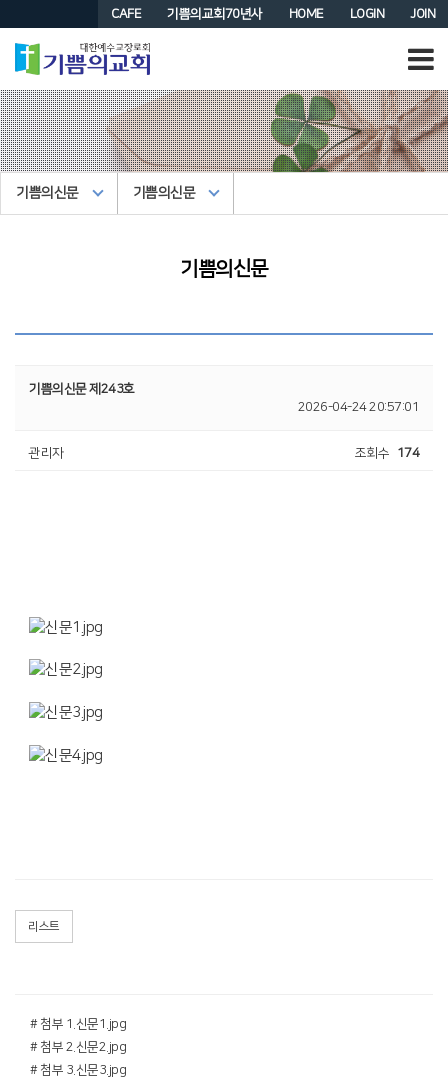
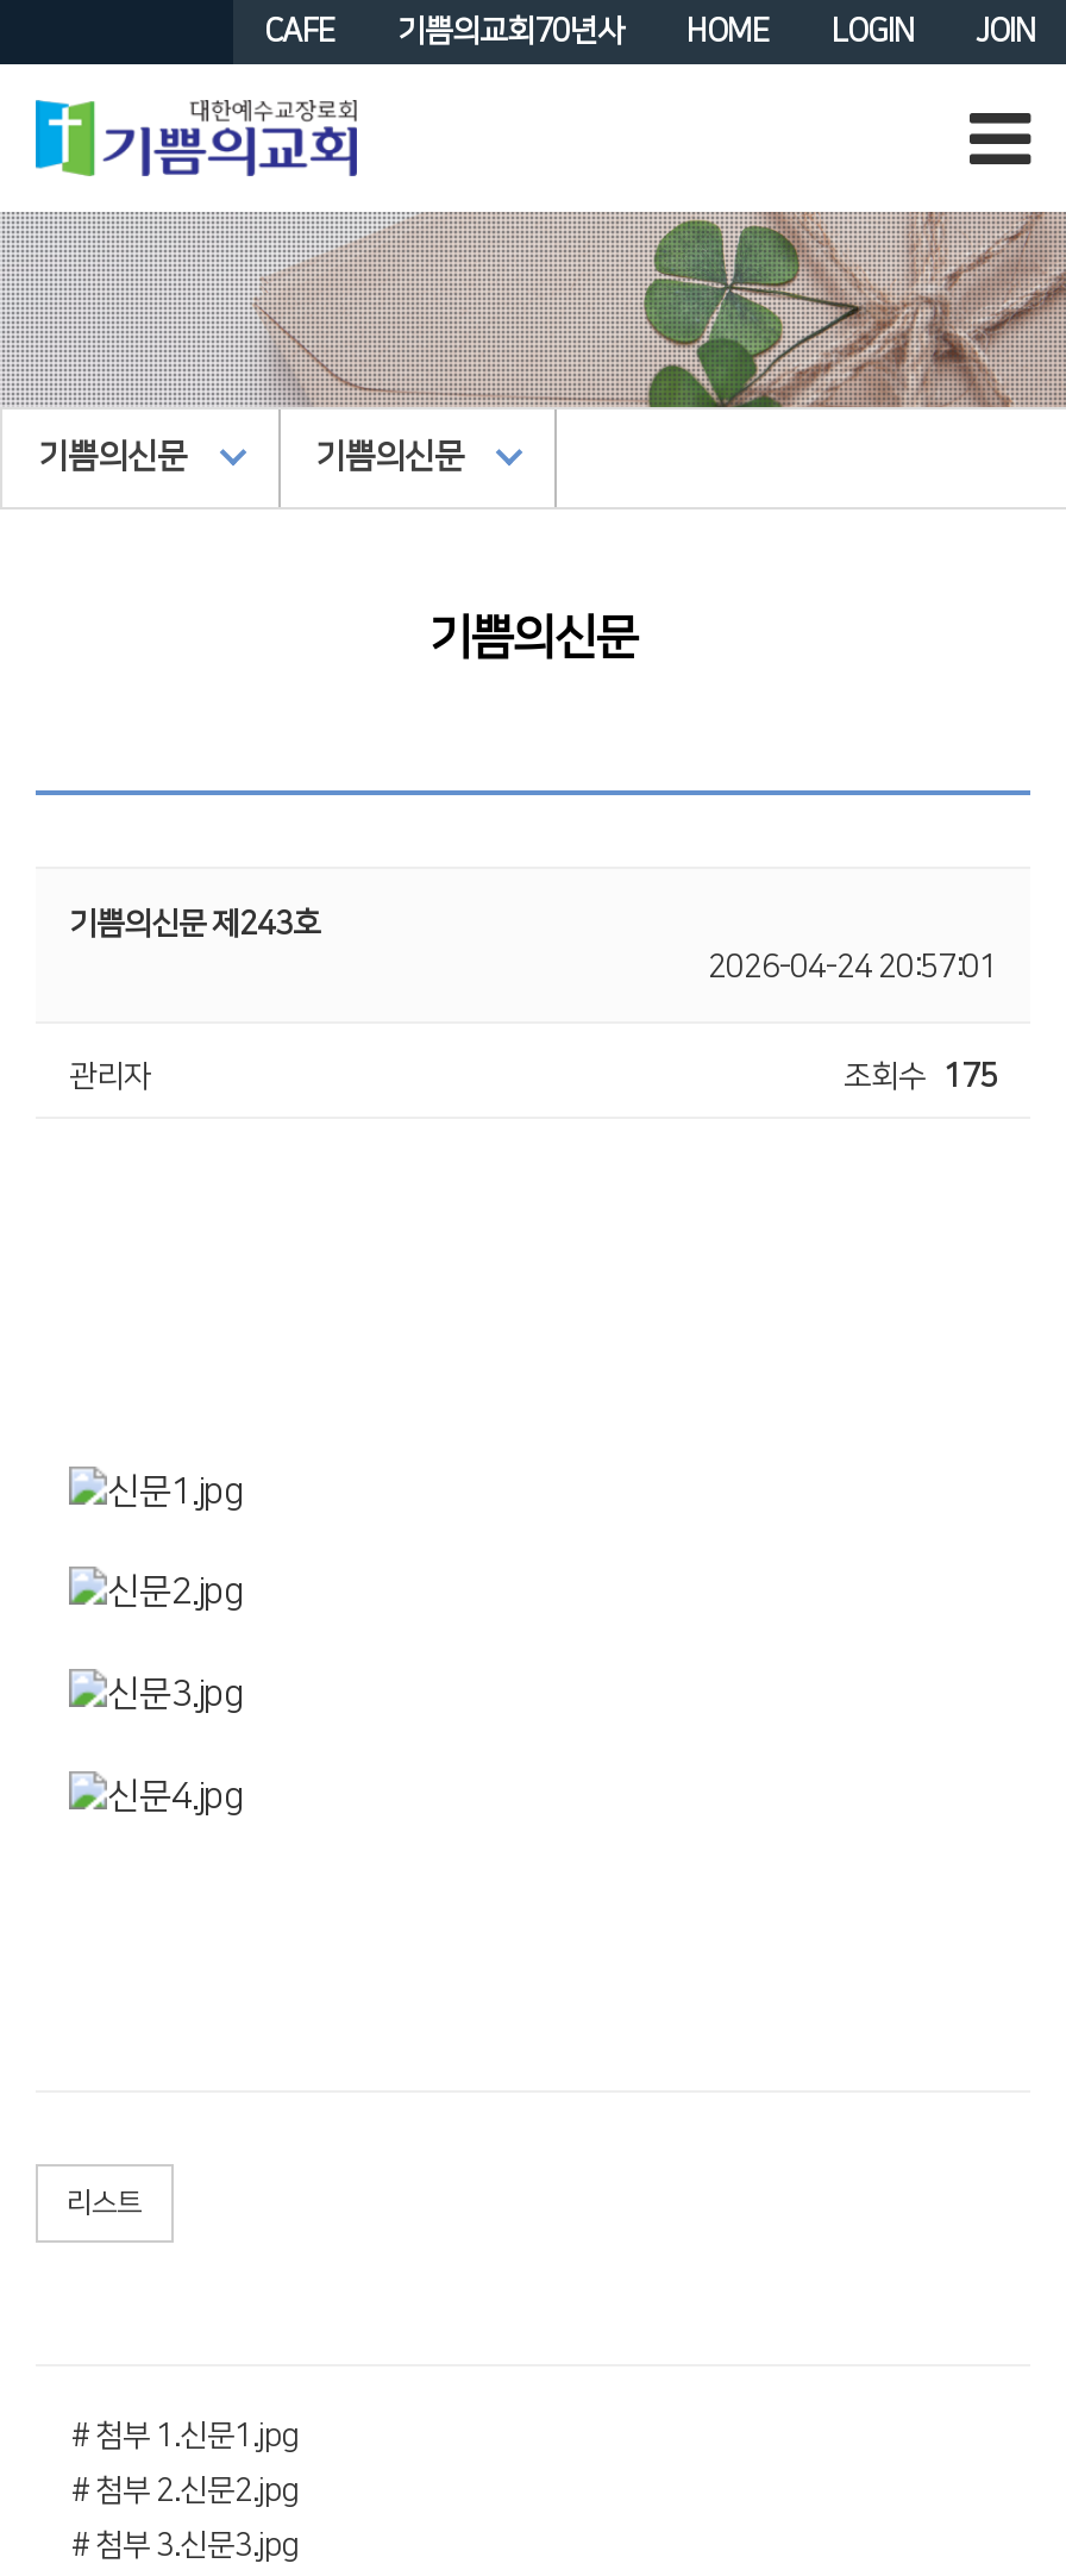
[354,446,419,460] 조회수 174 -> [844,1059,997,1093] 조회수 175

